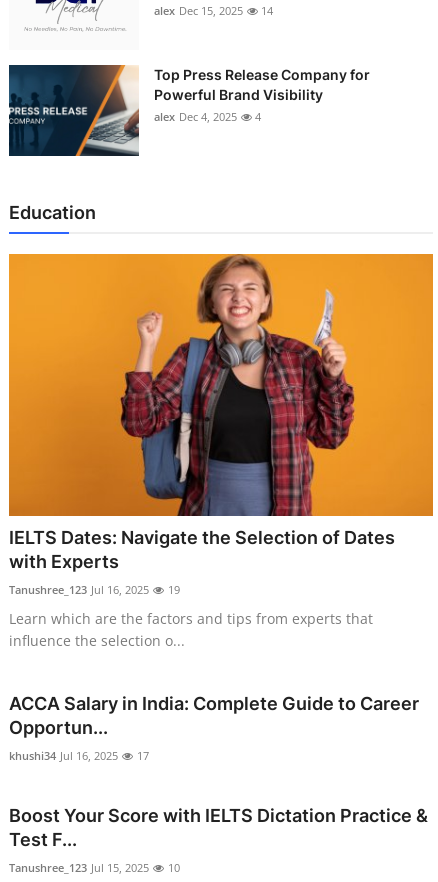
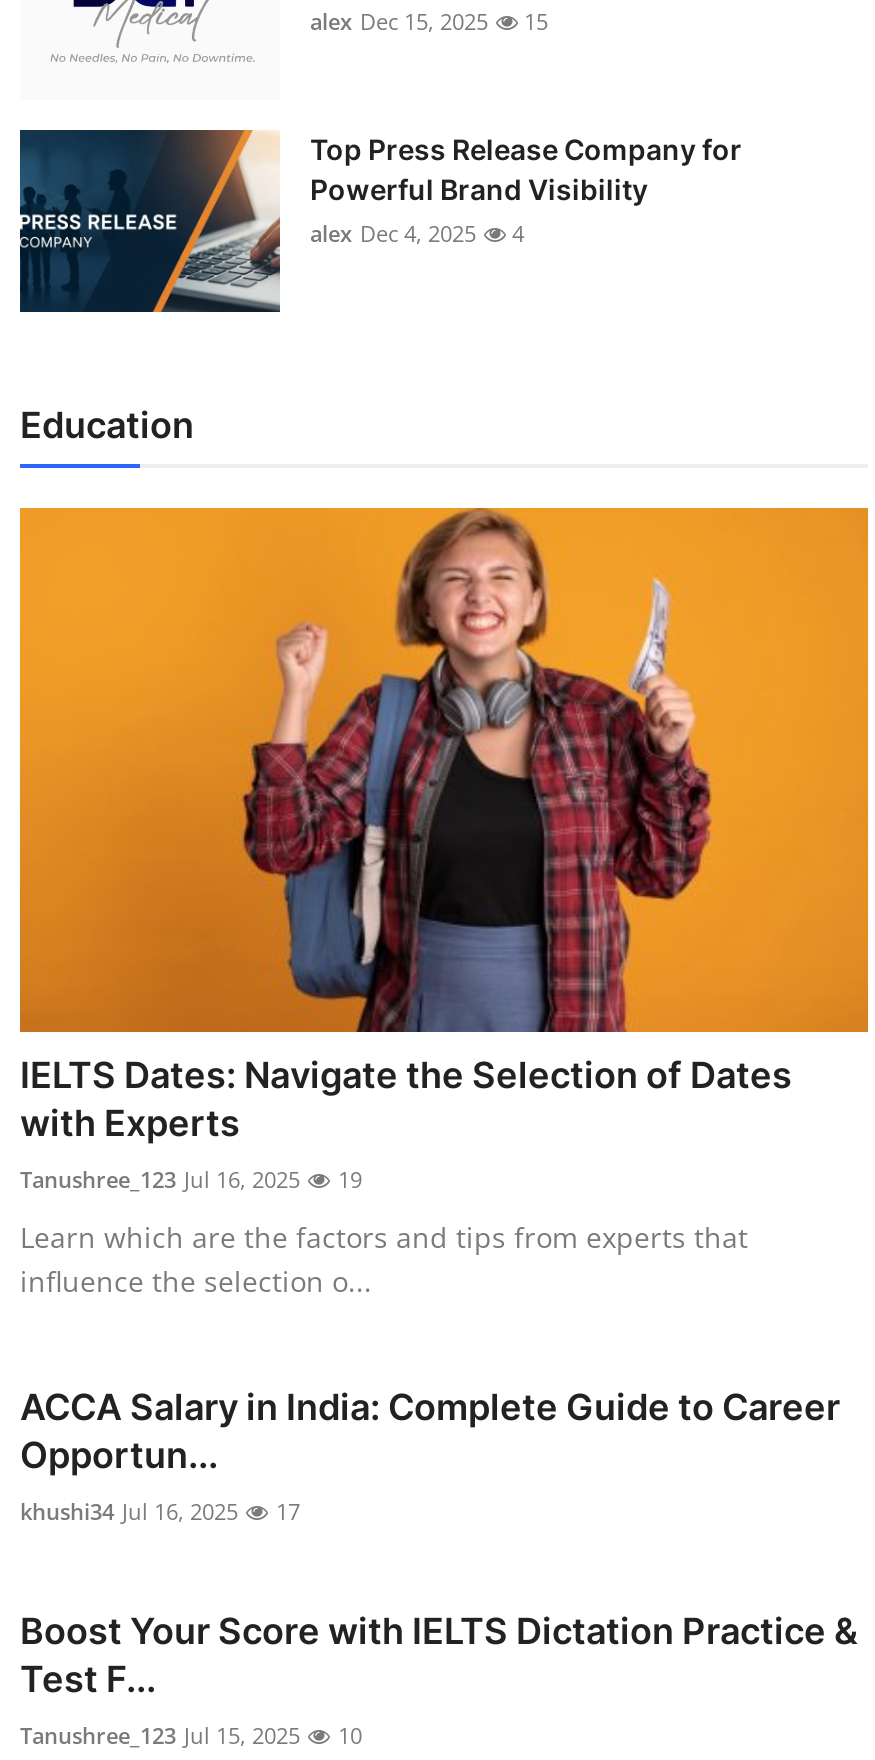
[154,3,273,18] alex Dec 15, 2025 14 -> [310,6,548,36] alex Dec 15, 2025 15

